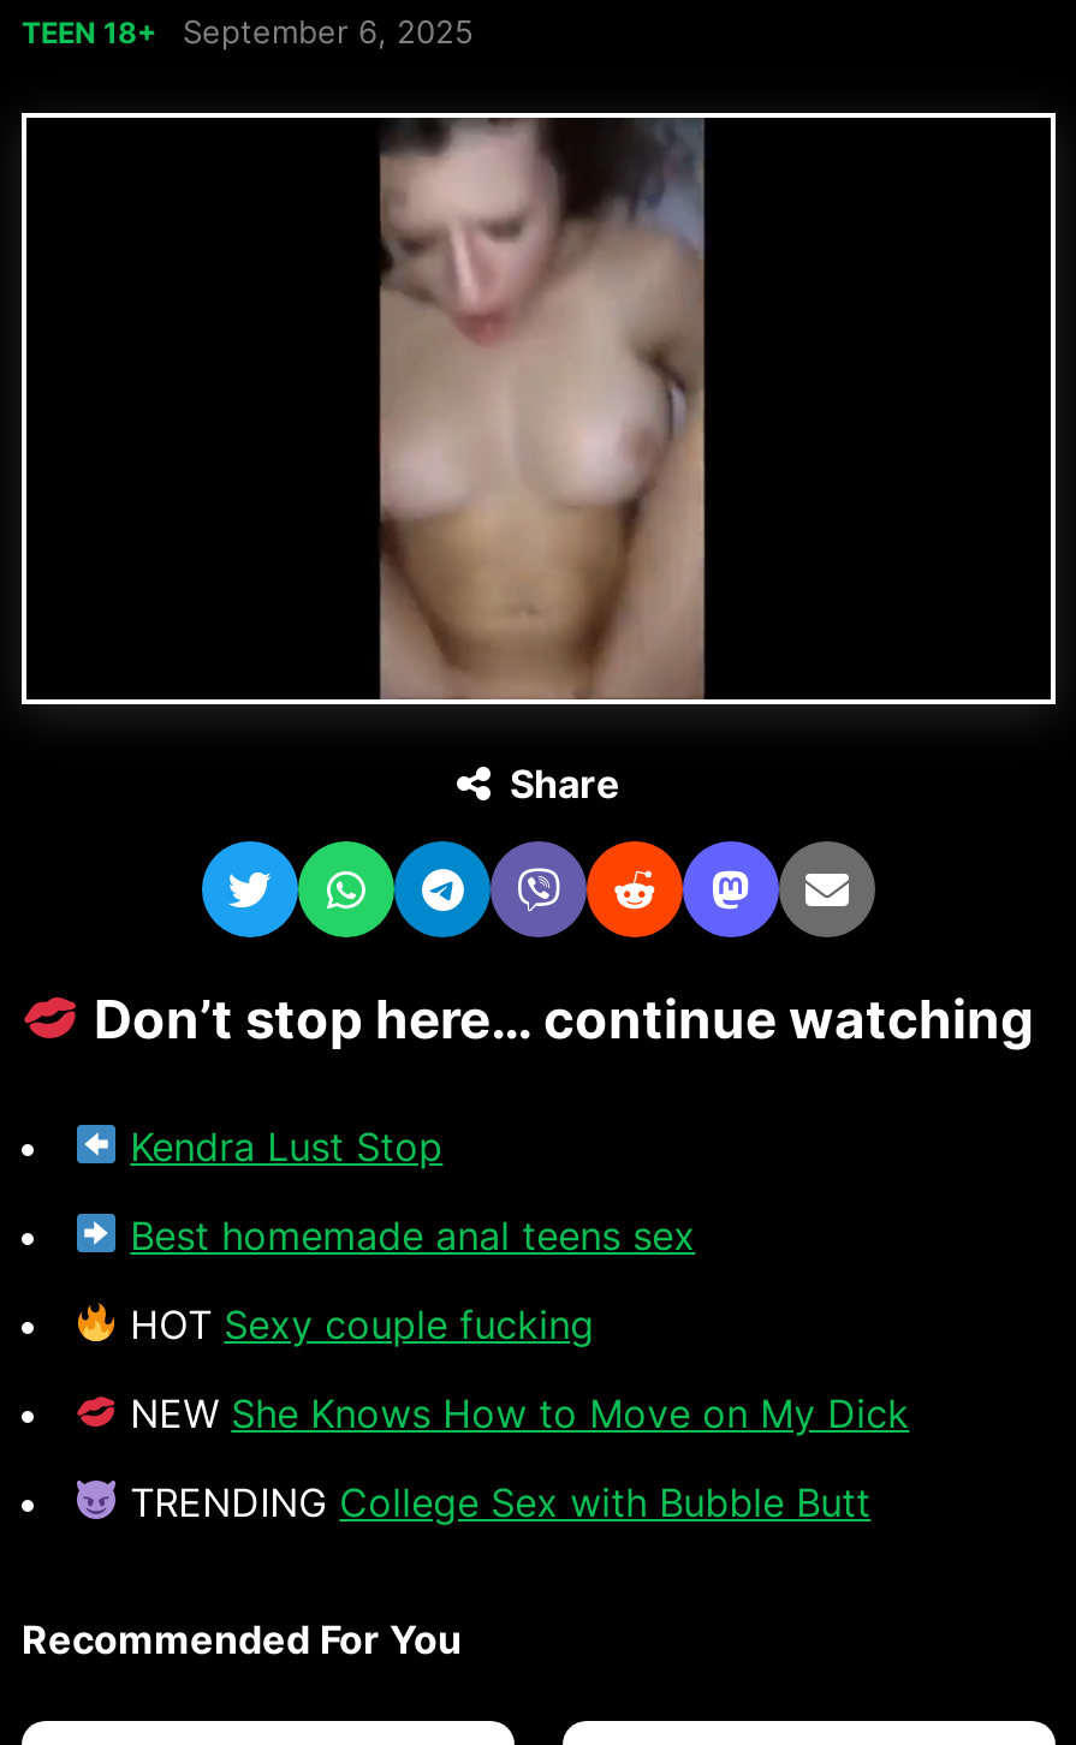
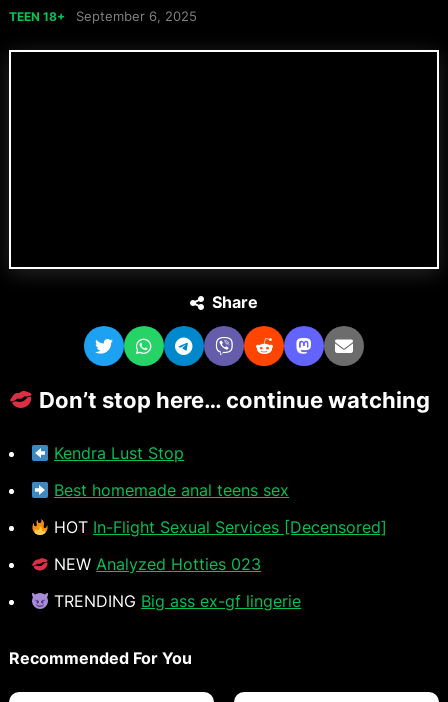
[378,118,707,702] [image] -> none
[118,1300,594,1348] HOT Sexy couple fucking -> [49,517,387,537] HOT In-Flight Sexual Services [Decensored]
[118,1389,909,1437] NEW She Knows How to Move on My Dick -> [49,554,261,574] NEW Analyzed Hotties 023
[118,1478,871,1526] TRENDING College Sex with Bubble Butt -> [49,591,301,611] TRENDING Big ass ex-gf lingerie

